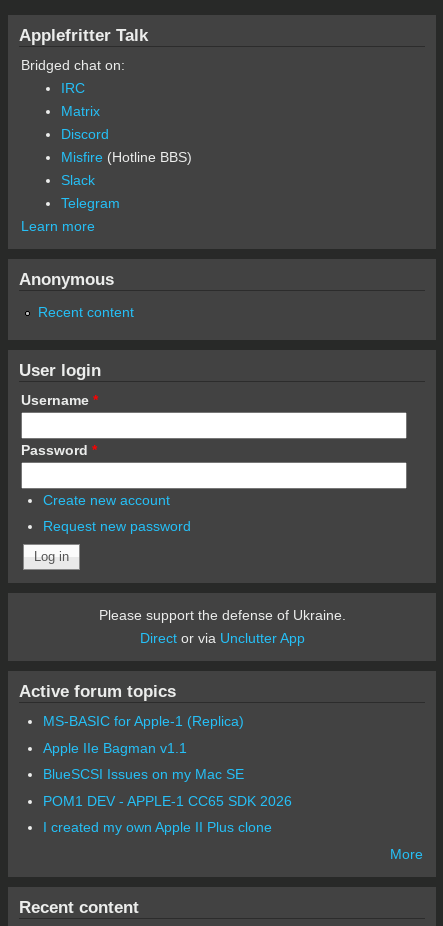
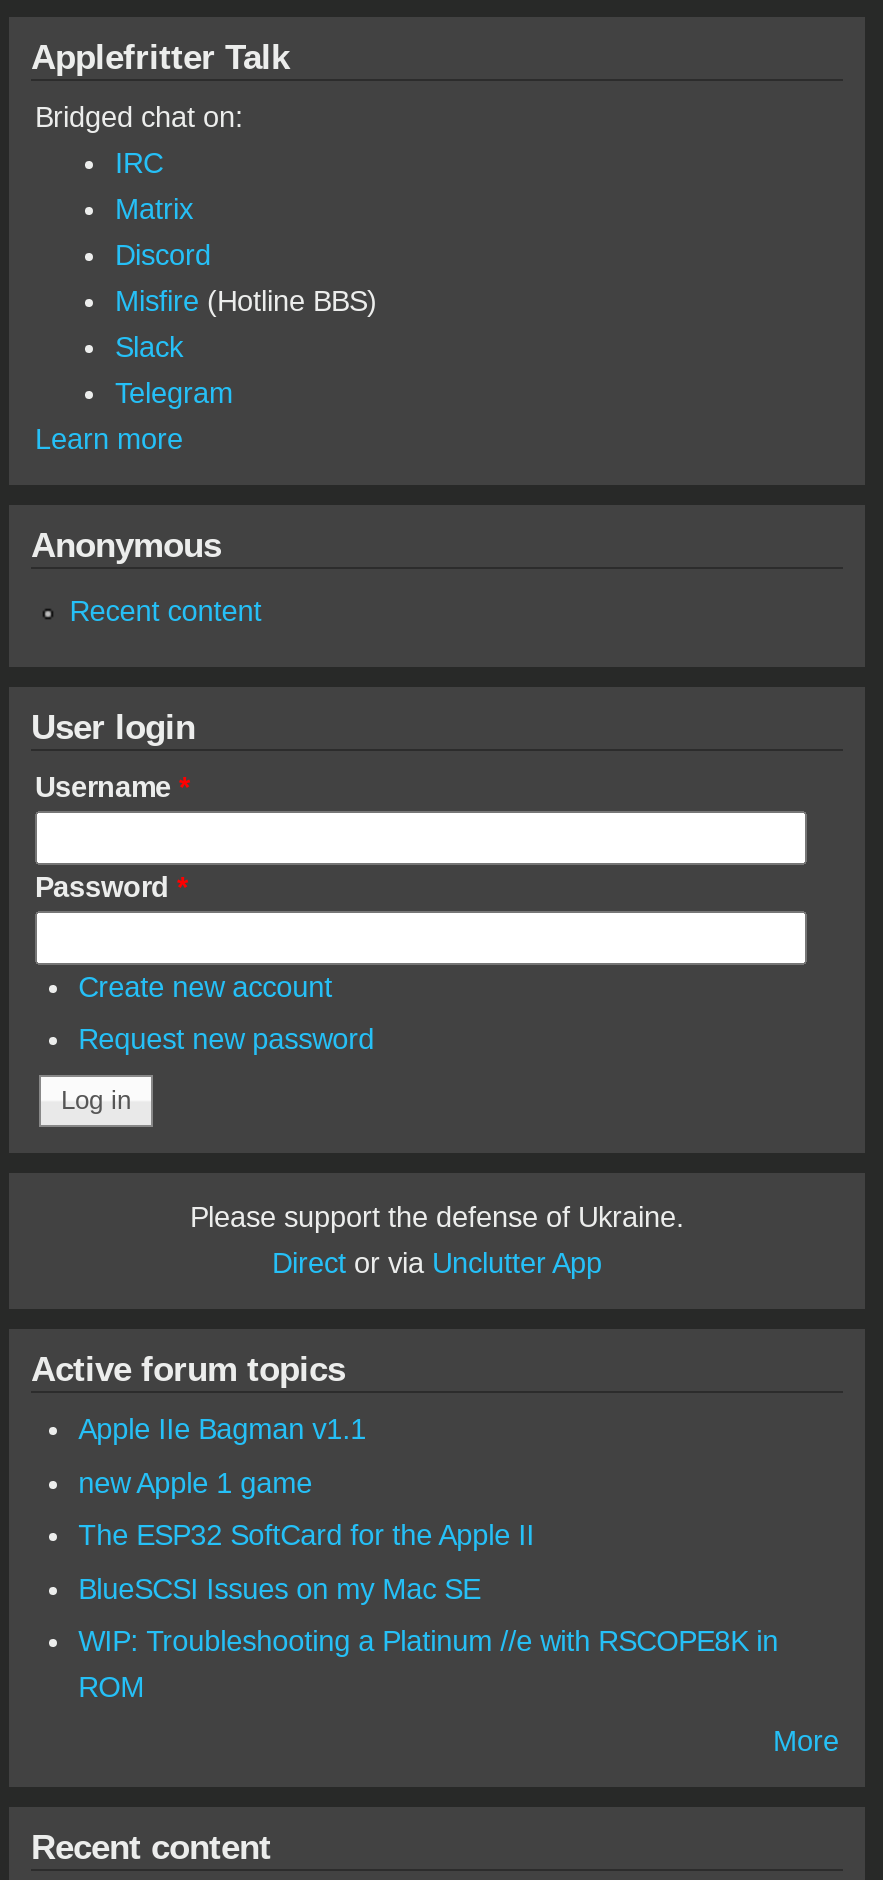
[43,713,244,729] MS-BASIC for Apple-1 (Replica) -> none
moved [43,740,187,756] -> [78,1413,366,1445]: Apple IIe Bagman v1.1
none -> [78,1466,534,1551] new Apple 1 game | The ESP32 SoftCard for the Apple II
[43,793,292,835] POM1 DEV - APPLE-1 CC65 SDK 2026 | I created my own Apple II Plus clone -> [78,1626,778,1704] WIP: Troubleshooting a Platinum //e with RSCOPE8K in | ROM

